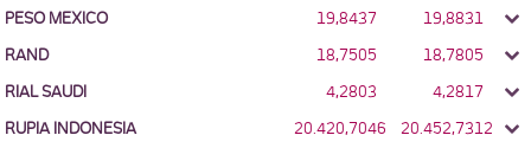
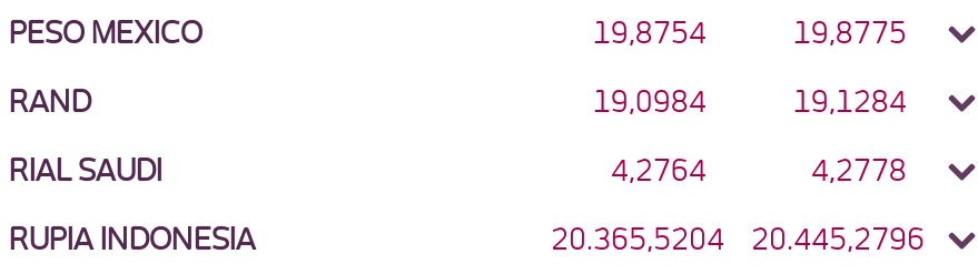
[316,12,376,27] 19,8437 -> [593,22,707,50] 19,8754
[423,12,483,27] 19,8831 -> [793,22,907,50] 19,8775
[316,49,376,64] 18,7505 -> [593,90,707,119] 19,0984
[423,49,483,64] 18,7805 -> [793,90,907,119] 19,1284
[325,85,376,101] 4,2803 -> [611,159,707,188] 4,2764
[432,85,483,101] 4,2817 -> [811,159,907,188] 4,2778
[293,122,386,138] 20.420,7046 -> [551,228,725,257] 20.365,5204
[400,122,493,138] 20.452,7312 -> [751,228,925,257] 20.445,2796

